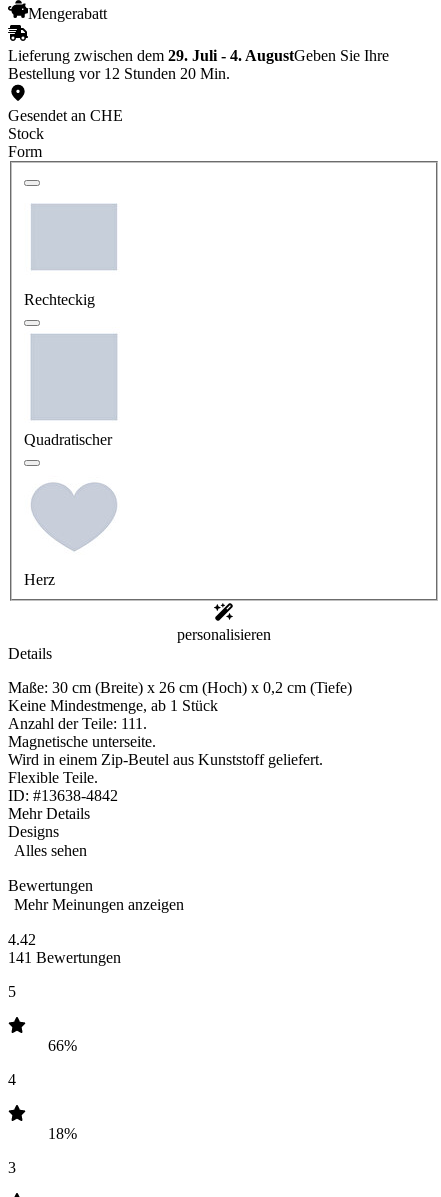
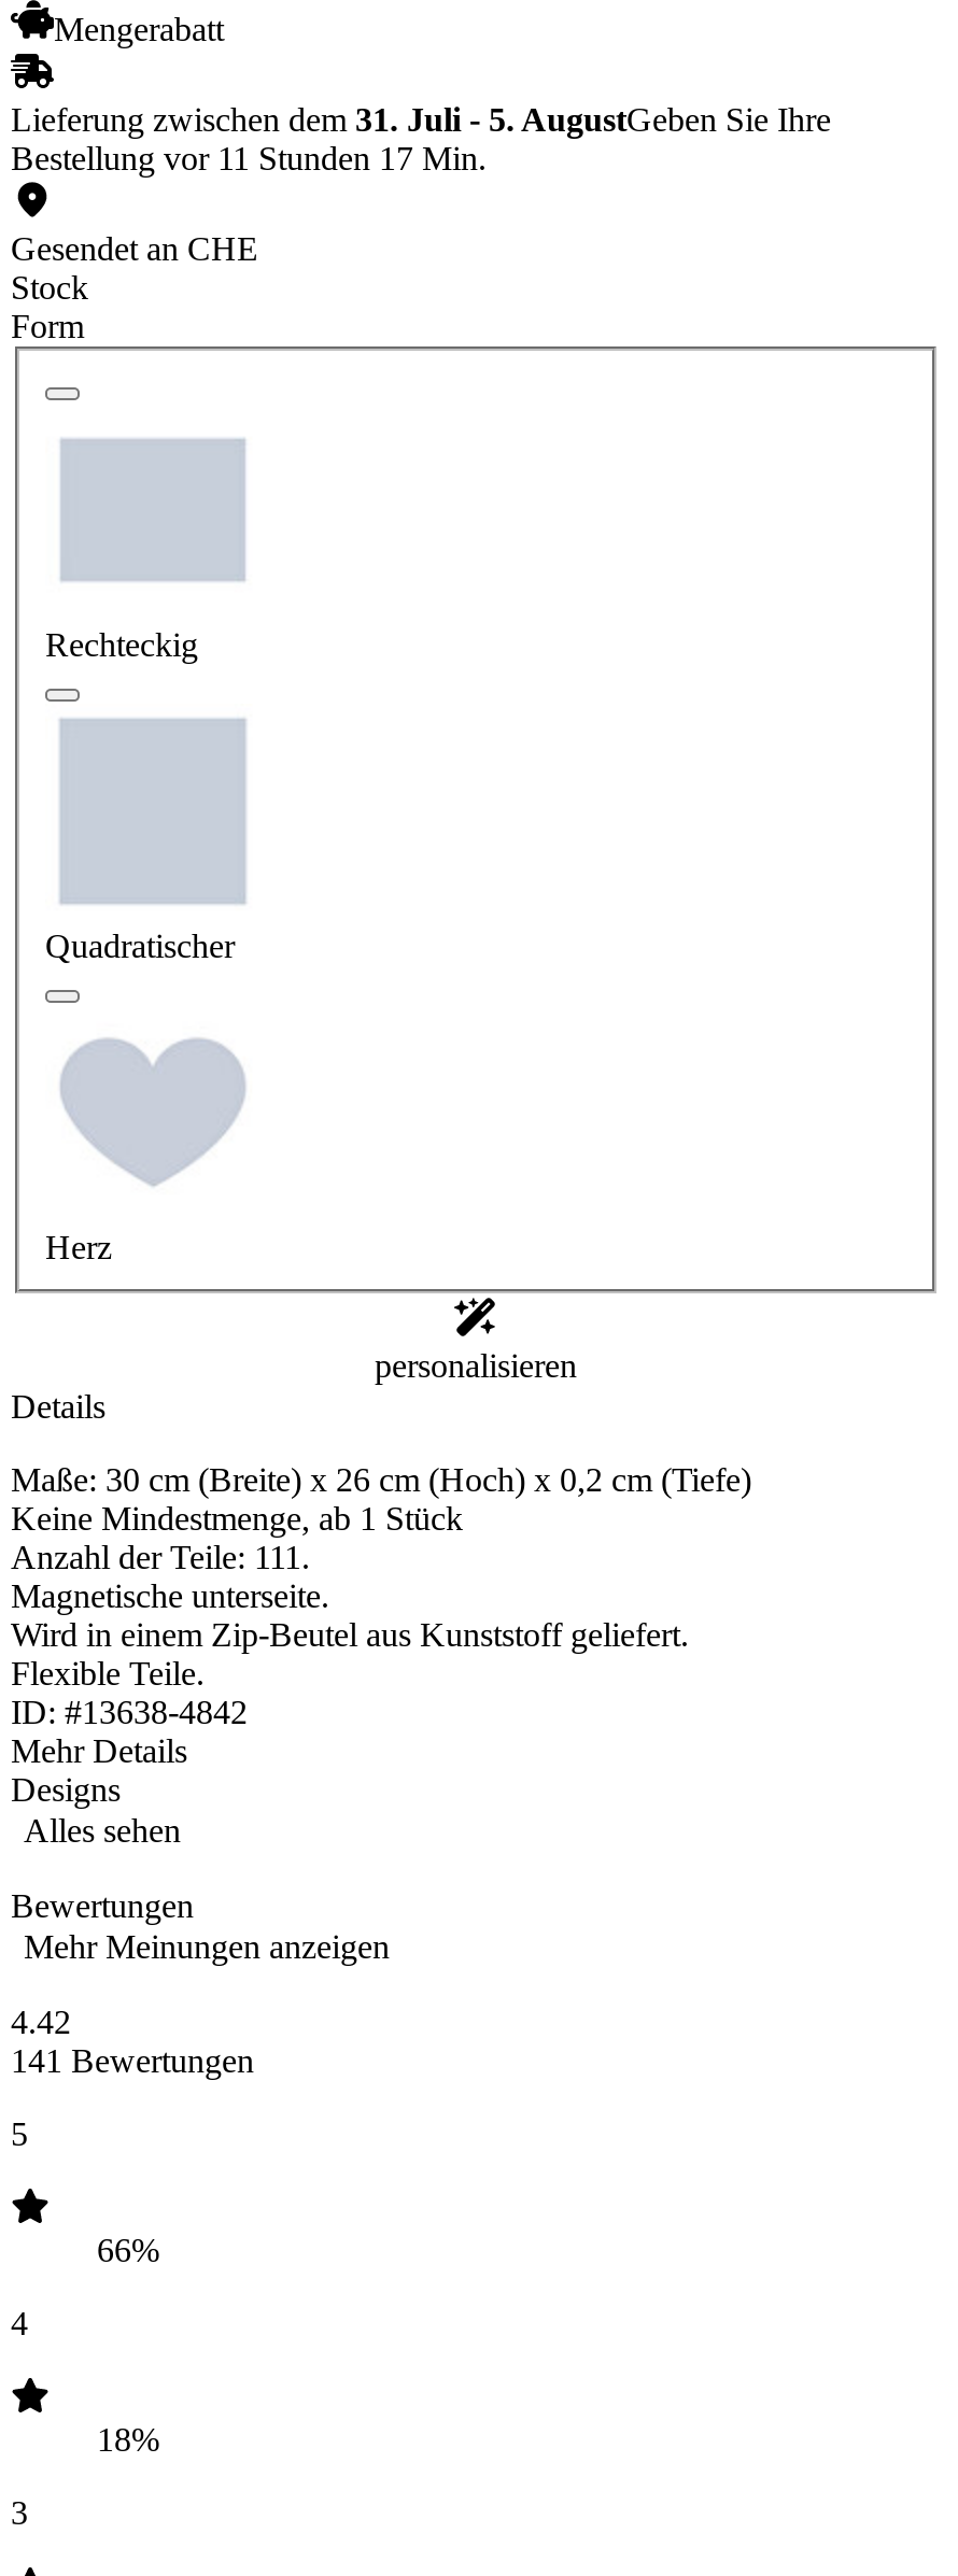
[8,47,389,64] Lieferung zwischen dem 29. Juli - 4. AugustGeben Sie Ihre -> [11,102,831,138] Lieferung zwischen dem 31. Juli - 5. AugustGeben Sie Ihre
[8,65,230,82] Bestellung vor 12 Stunden 20 Min. -> [11,140,487,177] Bestellung vor 11 Stunden 17 Min.

